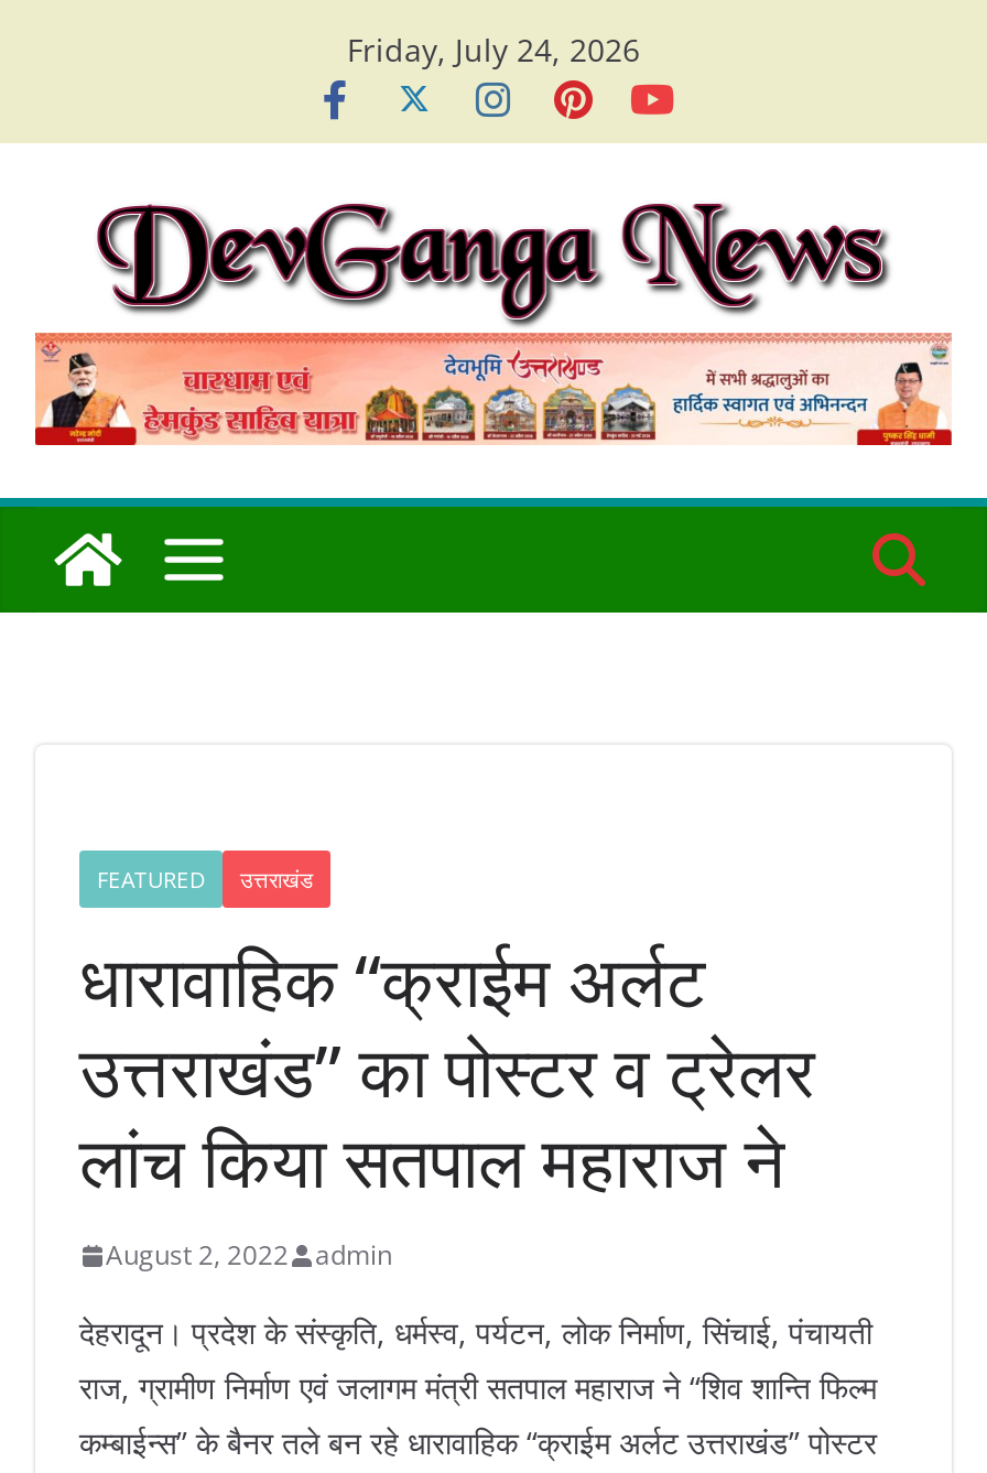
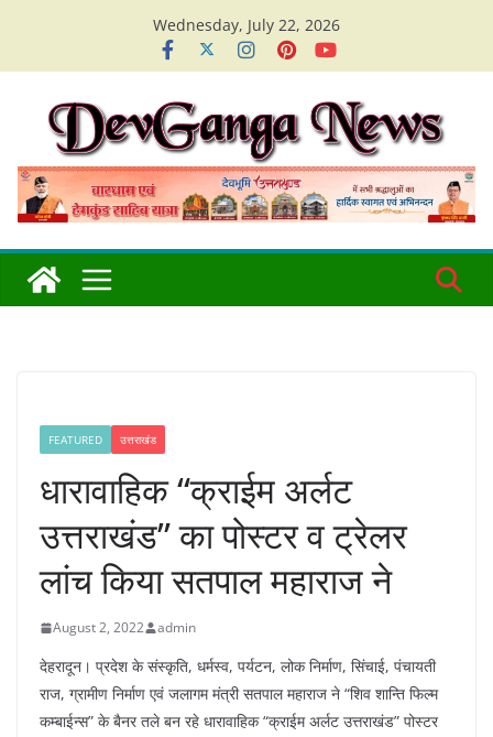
[347,29,640,71] Friday, July 24, 2026 -> [153,14,340,35] Wednesday, July 22, 2026

